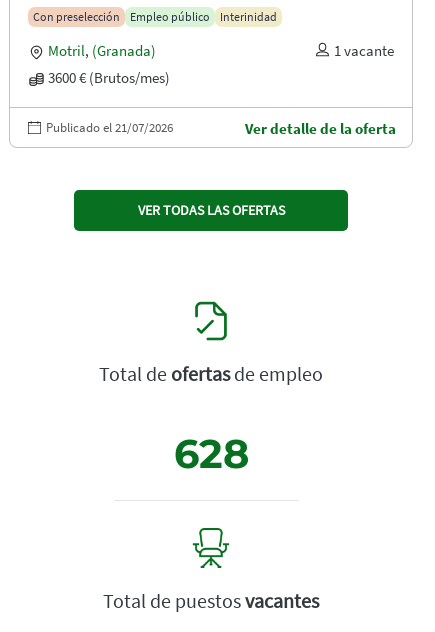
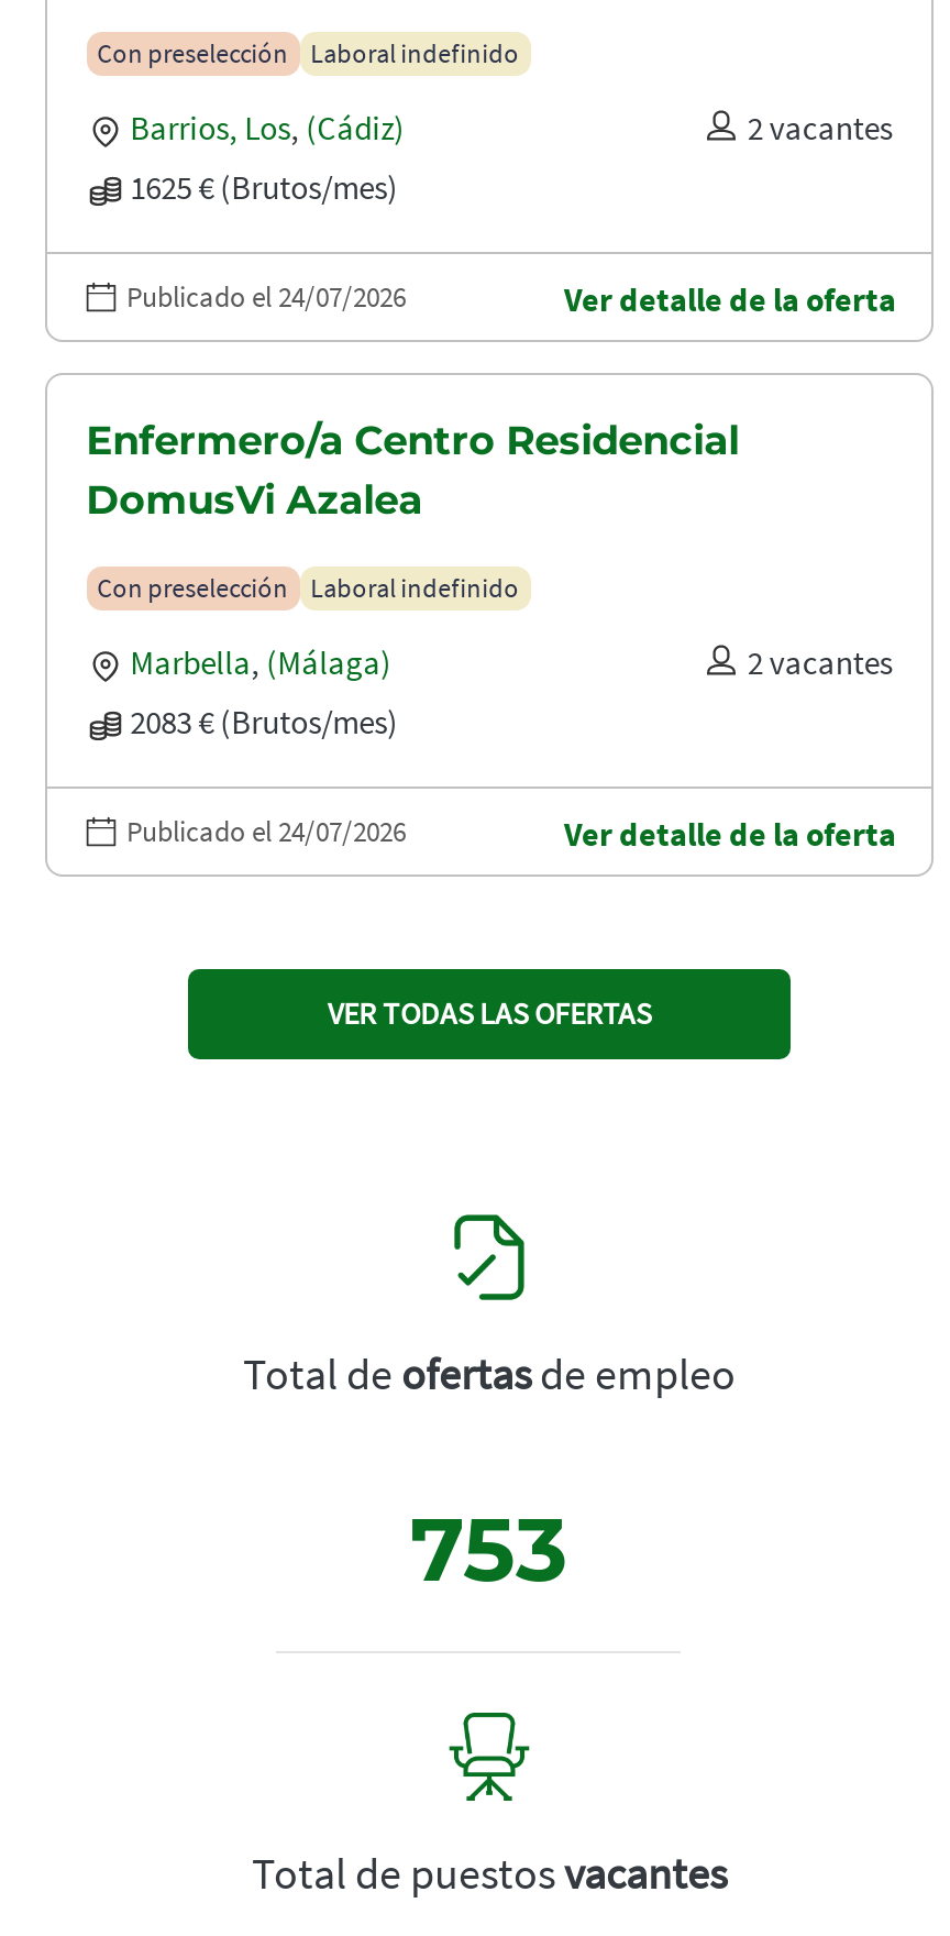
[46,9,394,136] Empleo público | Interinidad | Motril, (Granada) | 1 vacante | 3600 € (Brutos/mes) | Publicado el 21/07/2026 -> [86,36,896,851] Laboral indefinido | Barrios, Los, (Cádiz) | 2 vacantes | 1625 € (Brutos/mes) | Publicado el 24/07/2026 | Ver detalle de la oferta | Enfermero/a Centro Residencial | DomusVi Azalea | Con preselección | Laboral indefinido | Marbella, (Málaga) | 2 vacantes | 2083 € (Brutos/mes) | Publicado el 24/07/2026
[173,429,248,478] 628 -> [410,1496,568,1603] 753

